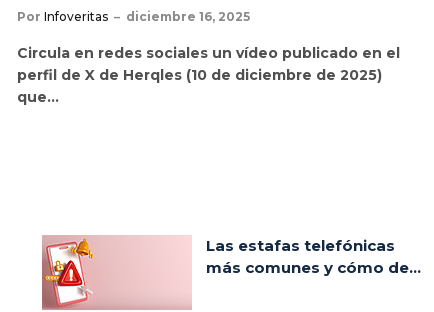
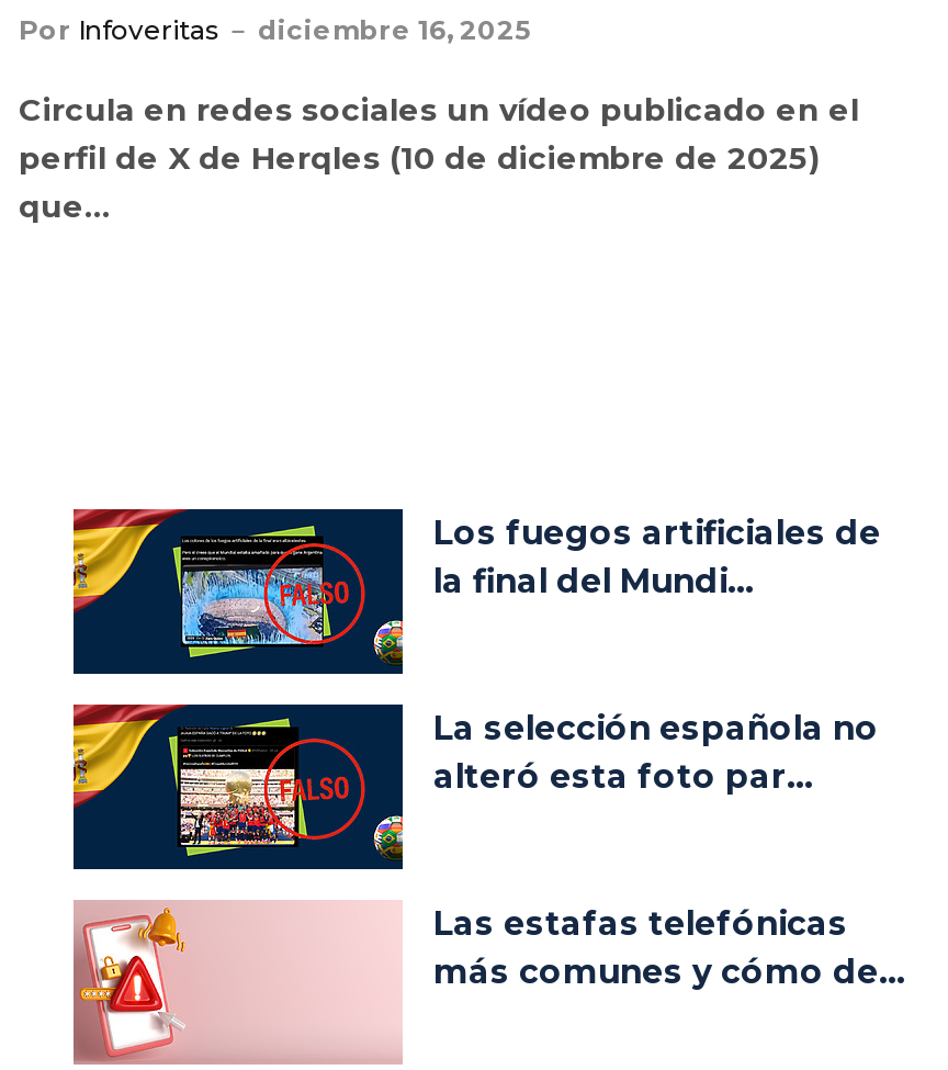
none -> [71,507,881,676] [image] | Los fuegos artificiales de | la final del Mundi...
none -> [71,702,879,871] [image] | La selección española no | alteró esta foto par...

